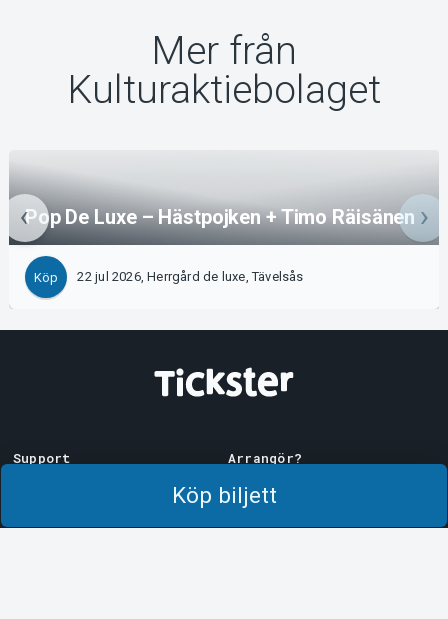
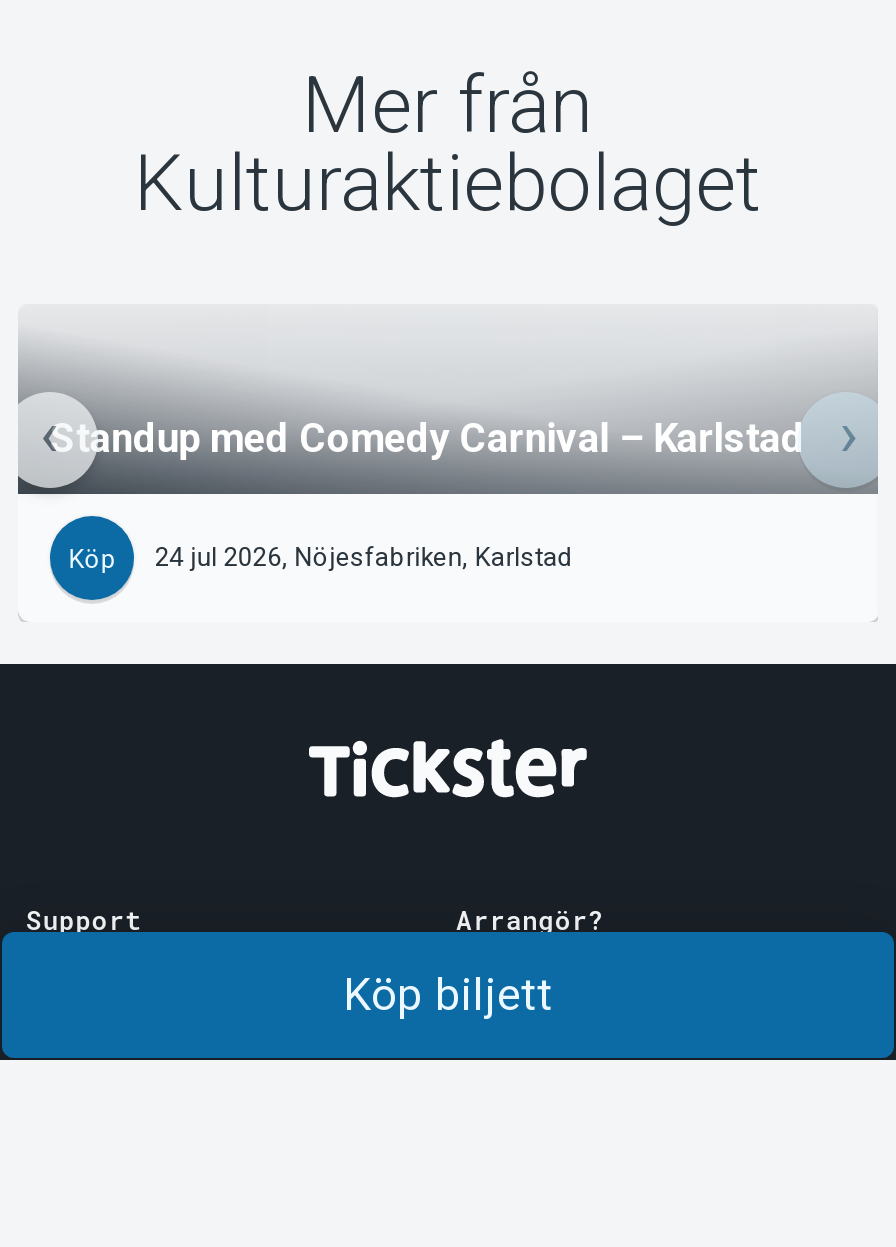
[25,205,415,229] Pop De Luxe – Hästpojken + Timo Räisänen -> [50,414,805,462] Standup med Comedy Carnival – Karlstad
[77,269,304,284] 22 jul 2026, Herrgård de luxe, Tävelsås -> [155,542,574,572] 24 jul 2026, Nöjesfabriken, Karlstad

